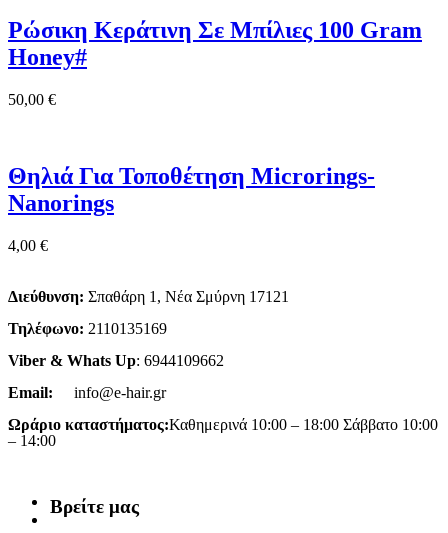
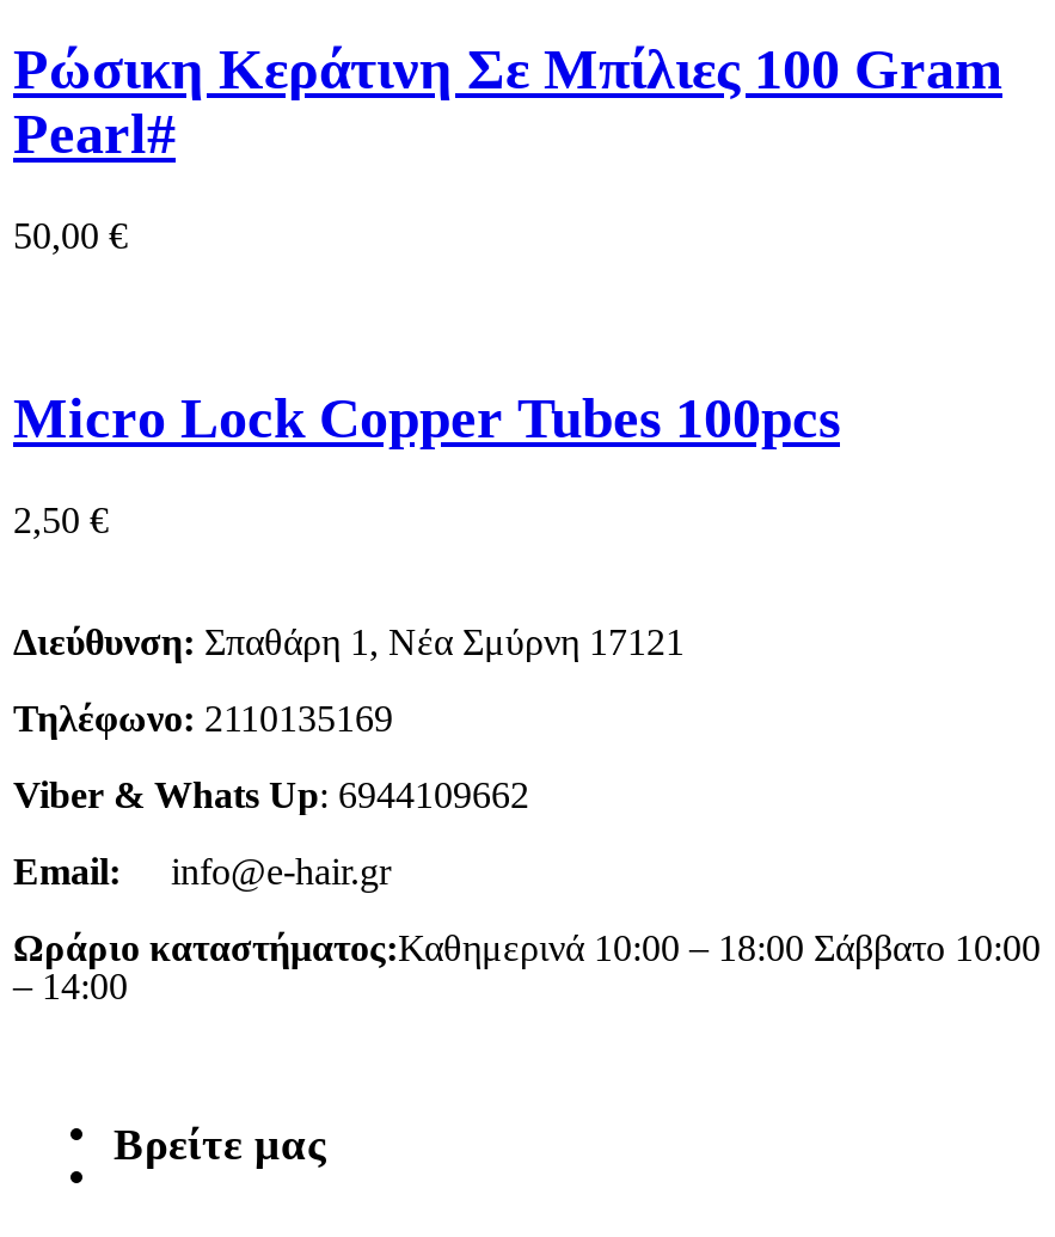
[8,44,87,70] Honey# -> [13,104,176,166] Pearl#
[8,163,375,216] Θηλιά Για Τοποθέτηση Microrings- | Nanorings -> [13,388,840,450] Micro Lock Copper Tubes 100pcs
[8,237,48,254] 4,00 € -> [13,500,109,540] 2,50 €

